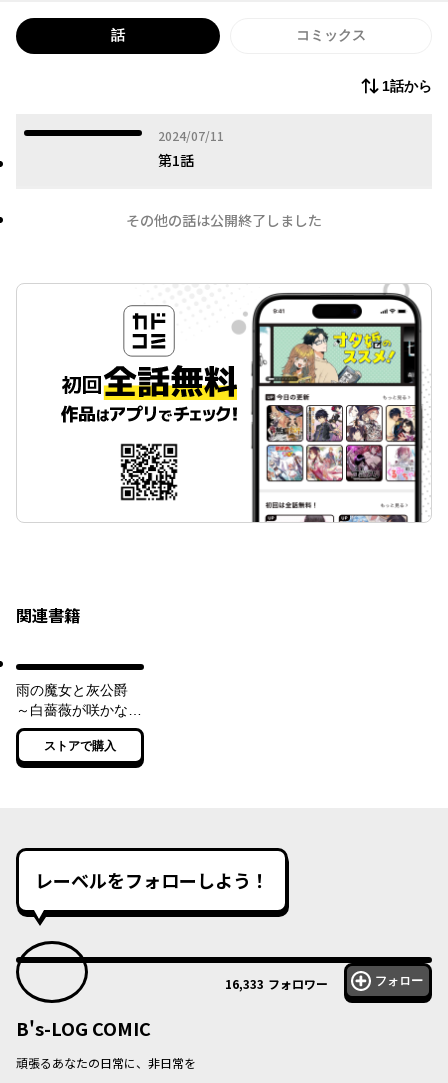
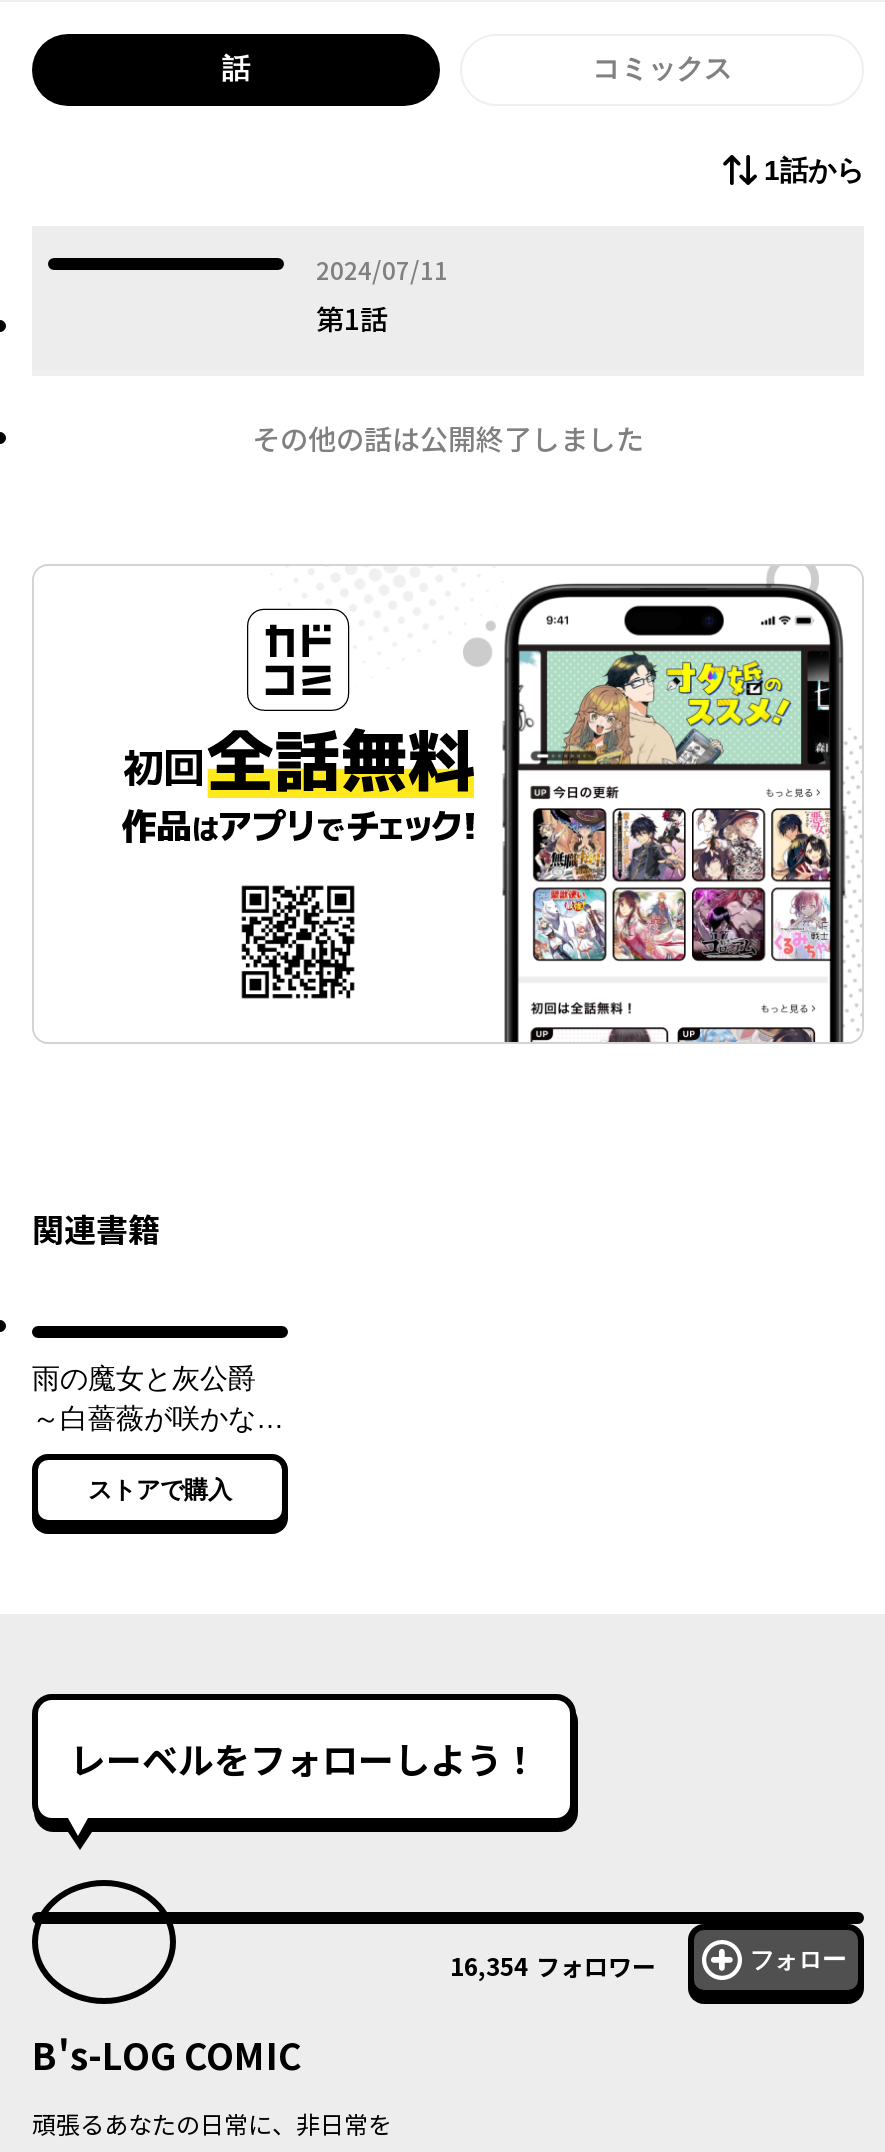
[225,974,328,991] 16,333 フォロワー -> [450,1947,656,1981] 16,354 フォロワー

